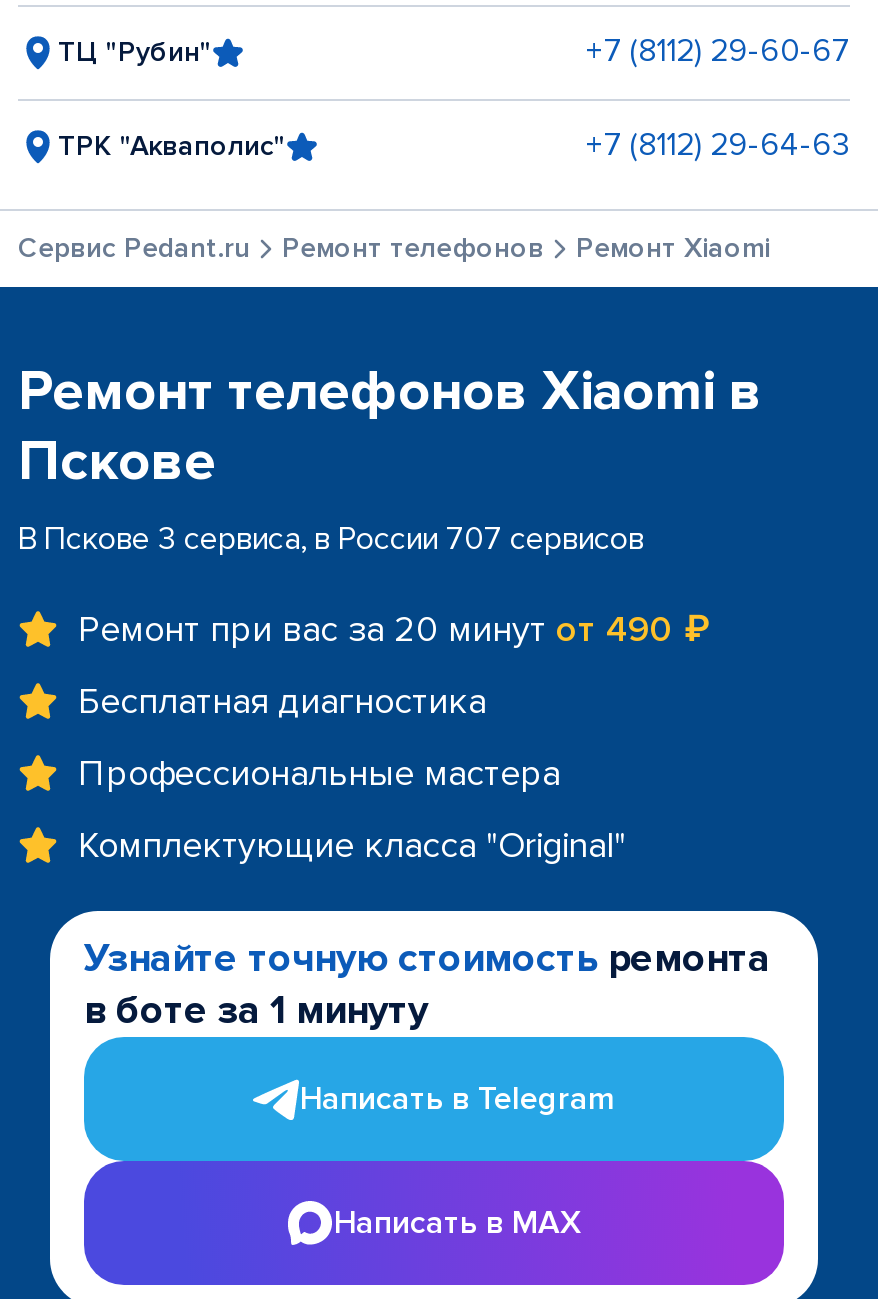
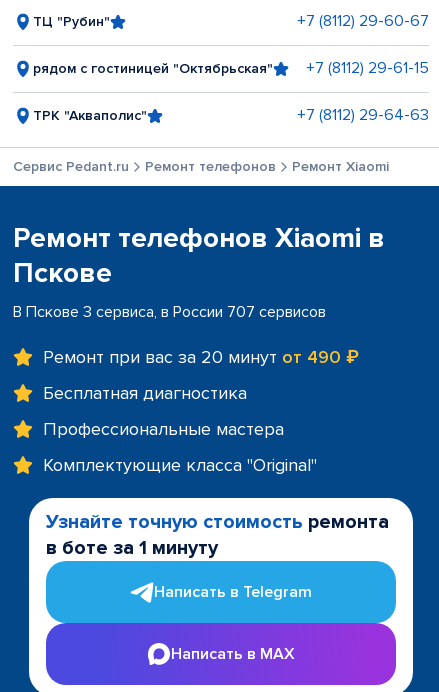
none -> [33,58,429,78] рядом с гостиницей "Октябрьская" | +7 (8112) 29-61-15

